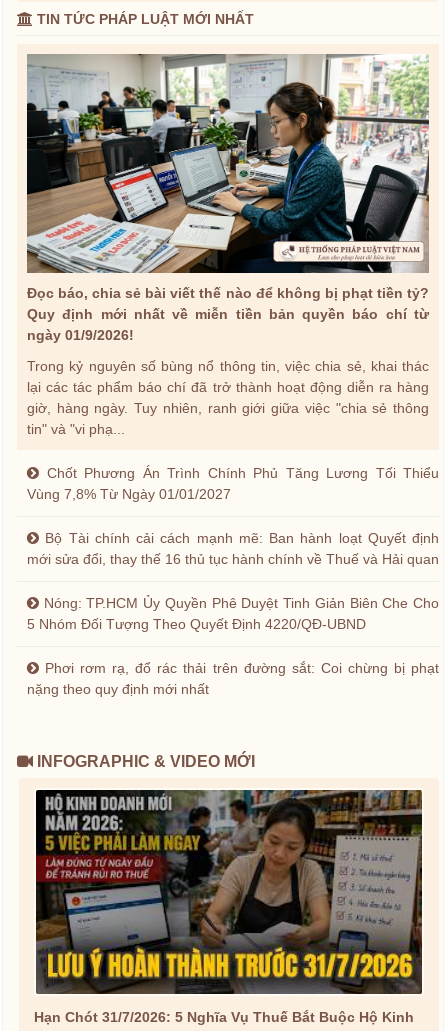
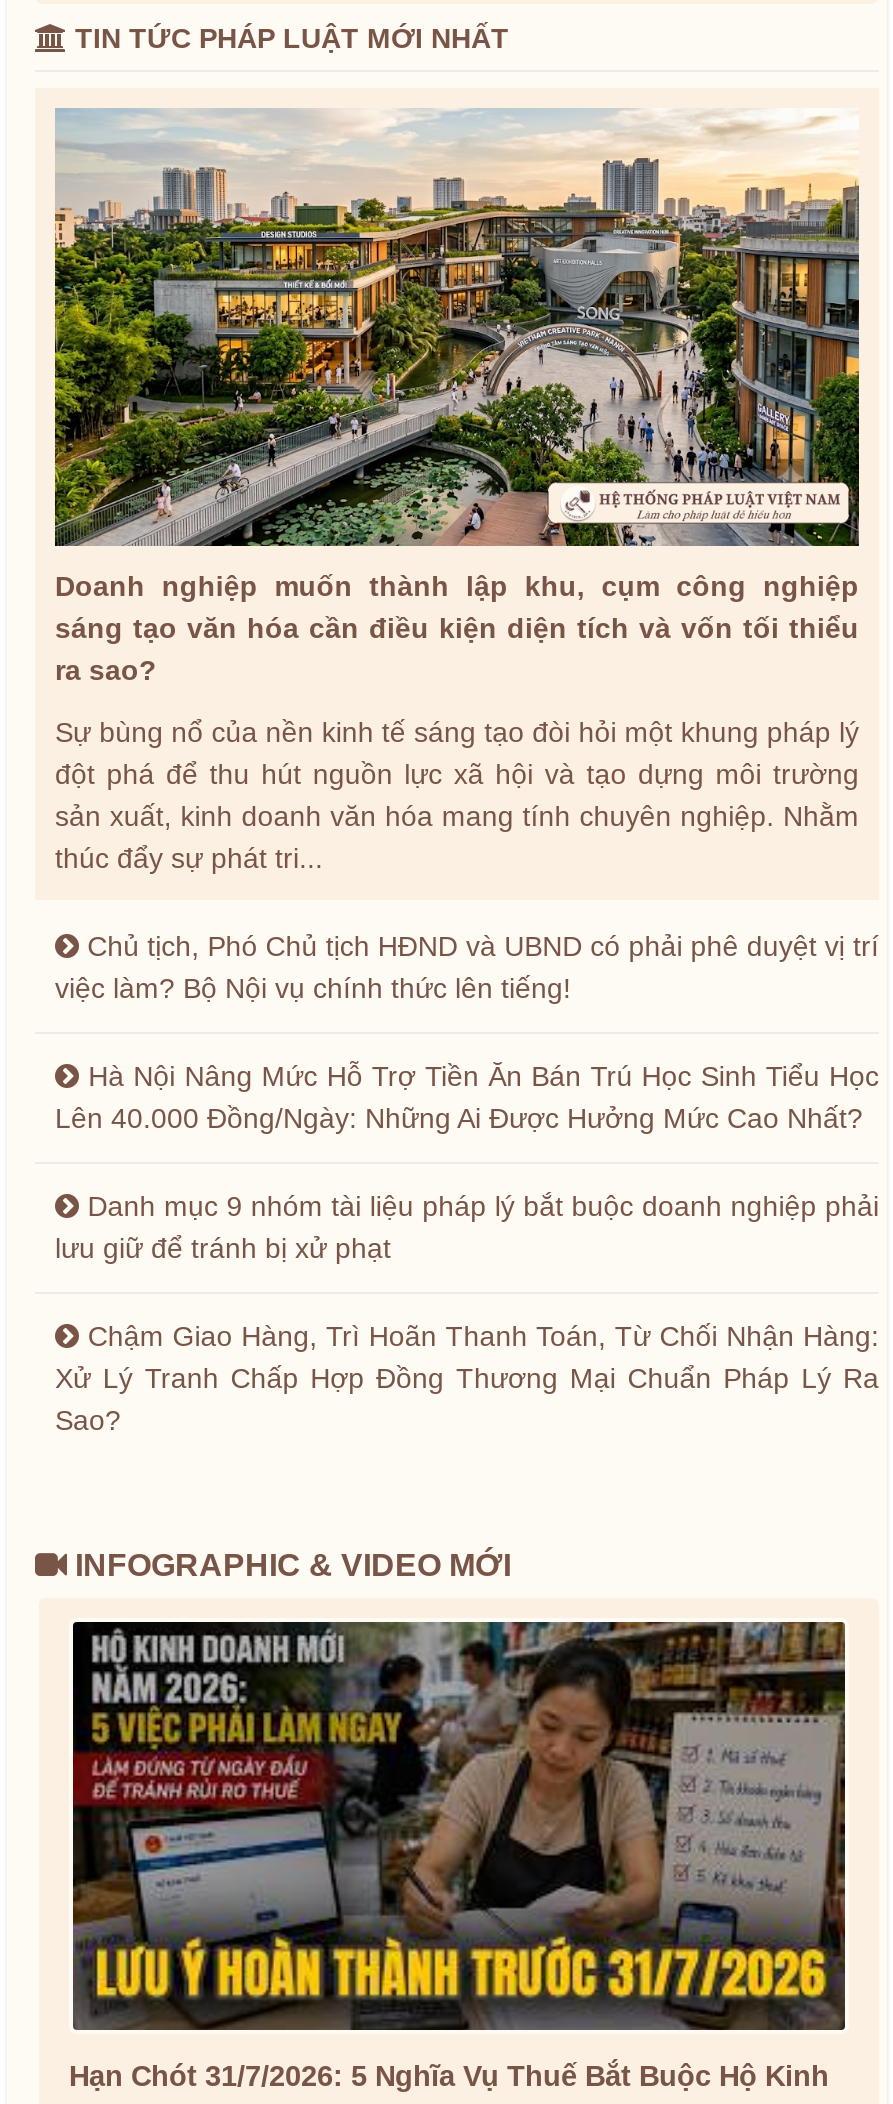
[27,53,429,343] [image] | Đọc báo, chia sẻ bài viết thế nào để không bị phạt tiền tỷ? | Quy định mới nhất về miễn tiền bản quyền báo chí từ | ngày 01/9/2026! -> [53,108,861,687] [image] | Doanh nghiệp muốn thành lập khu, cụm công nghiệp | sáng tạo văn hóa cần điều kiện diện tích và vốn tối thiểu | ra sao?
[27,358,429,437] Trong kỷ nguyên số bùng nổ thông tin, việc chia sẻ, khai thác | lại các tác phẩm báo chí đã trở thành hoạt động diễn ra hàng | giờ, hàng ngày. Tuy nhiên, ranh giới giữa việc "chia sẻ thông | tin" và "vi phạ... -> [55,717,859,875] Sự bùng nổ của nền kinh tế sáng tạo đòi hỏi một khung pháp lý | đột phá để thu hút nguồn lực xã hội và tạo dựng môi trường | sản xuất, kinh doanh văn hóa mang tính chuyên nghiệp. Nhằm | thúc đẩy sự phát tri...
[27,465,439,502] Chốt Phương Án Trình Chính Phủ Tăng Lương Tối Thiểu | Vùng 7,8% Từ Ngày 01/01/2027 -> [55,931,879,1005] Chủ tịch, Phó Chủ tịch HĐND và UBND có phải phê duyệt vị trí | việc làm? Bộ Nội vụ chính thức lên tiếng!
[27,530,439,567] Bộ Tài chính cải cách mạnh mẽ: Ban hành loạt Quyết định | mới sửa đổi, thay thế 16 thủ tục hành chính về Thuế và Hải quan -> [55,1061,879,1135] Hà Nội Nâng Mức Hỗ Trợ Tiền Ăn Bán Trú Học Sinh Tiểu Học | Lên 40.000 Đồng/Ngày: Những Ai Được Hưởng Mức Cao Nhất?
[27,595,439,632] Nóng: TP.HCM Ủy Quyền Phê Duyệt Tinh Giản Biên Che Cho | 5 Nhóm Đối Tượng Theo Quyết Định 4220/QĐ-UBND -> [55,1191,879,1265] Danh mục 9 nhóm tài liệu pháp lý bắt buộc doanh nghiệp phải | lưu giữ để tránh bị xử phạt
[27,660,439,697] Phơi rơm rạ, đổ rác thải trên đường sắt: Coi chừng bị phạt | nặng theo quy định mới nhất -> [55,1321,879,1437] Chậm Giao Hàng, Trì Hoãn Thanh Toán, Từ Chối Nhận Hàng: | Xử Lý Tranh Chấp Hợp Đồng Thương Mại Chuẩn Pháp Lý Ra | Sao?

